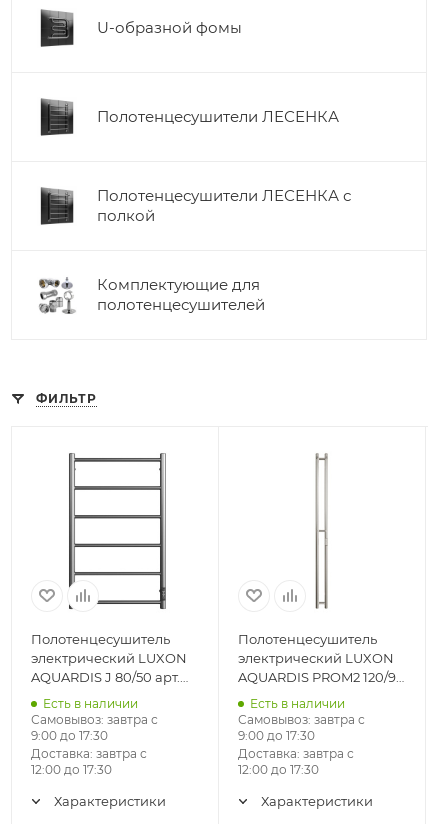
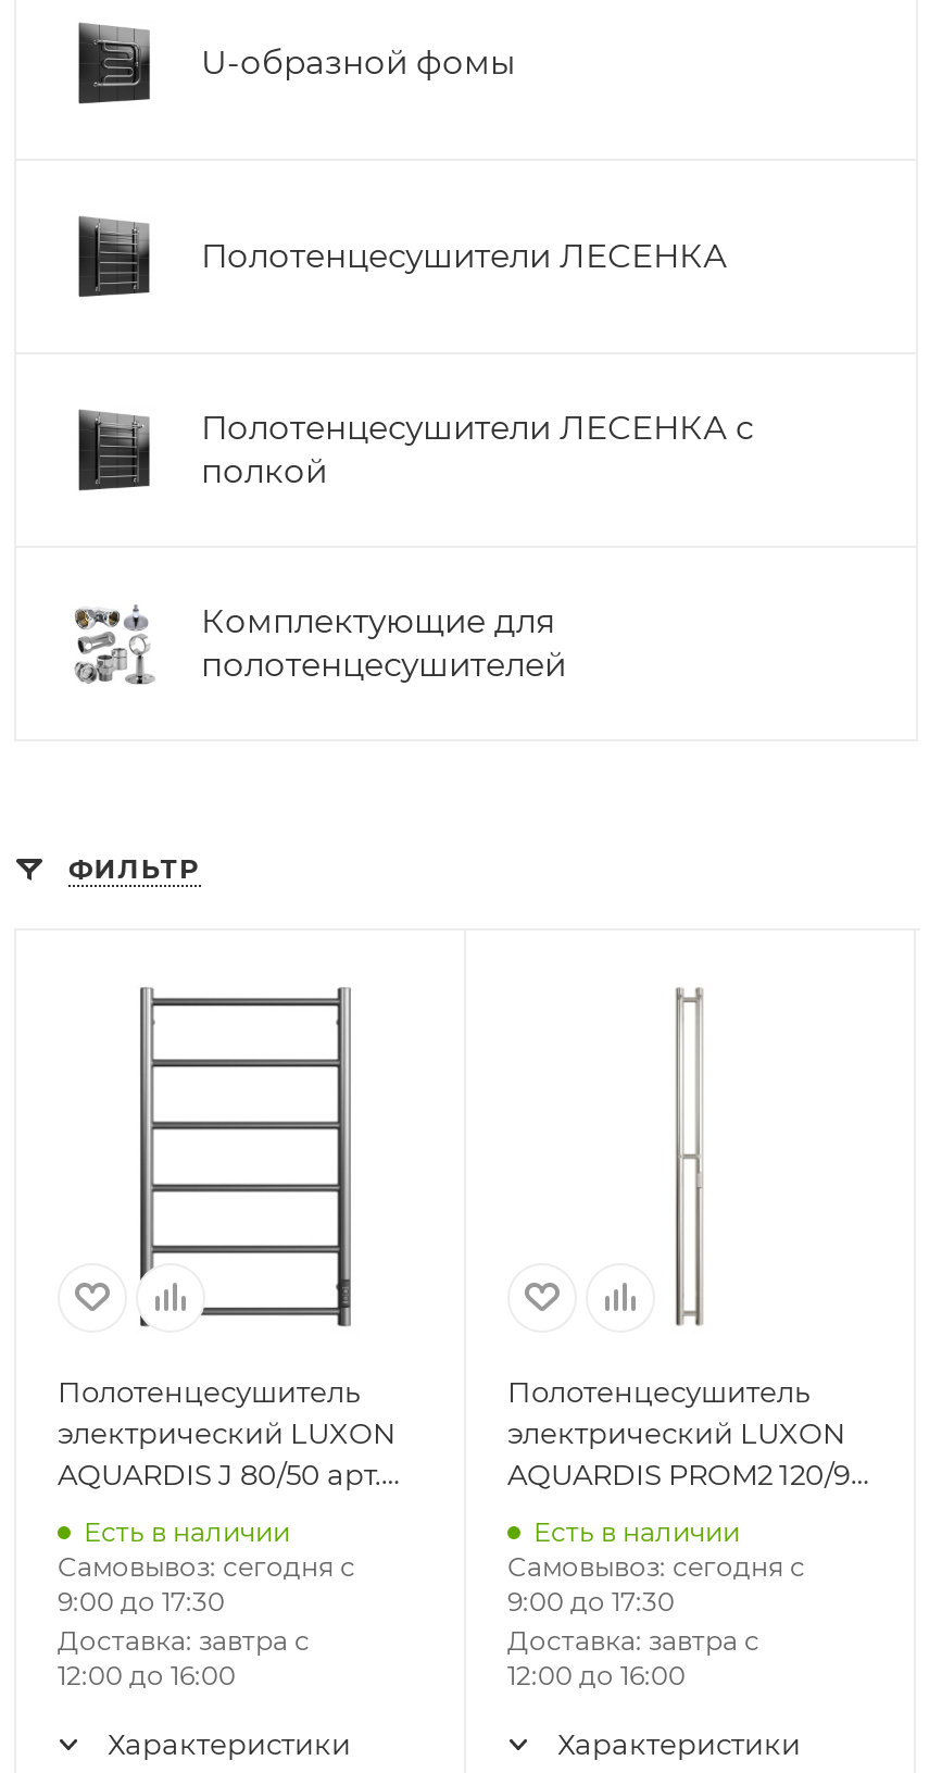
[31,712,158,727] Самовывоз: завтра с -> [58,1549,355,1582] Самовывоз: сегодня с
[238,712,365,727] Самовывоз: завтра с -> [507,1549,805,1582] Самовывоз: сегодня с
[31,762,112,777] 12:00 до 17:30 -> [58,1658,236,1691] 12:00 до 16:00
[238,762,319,777] 12:00 до 17:30 -> [507,1658,686,1691] 12:00 до 16:00

